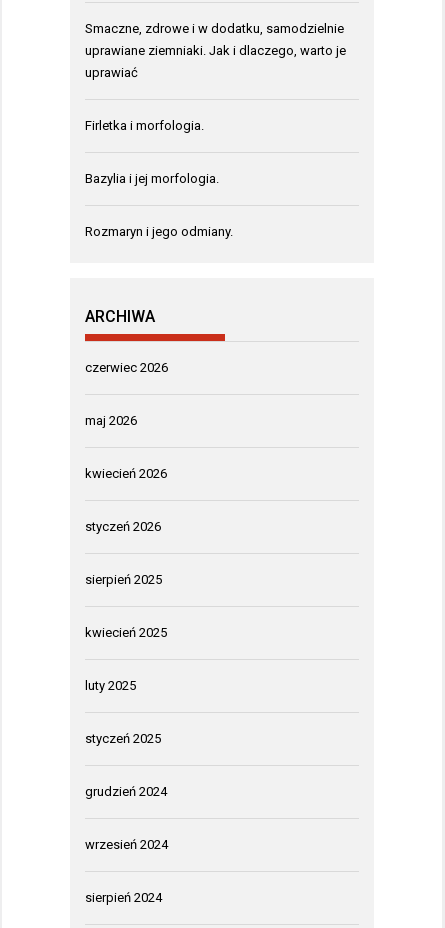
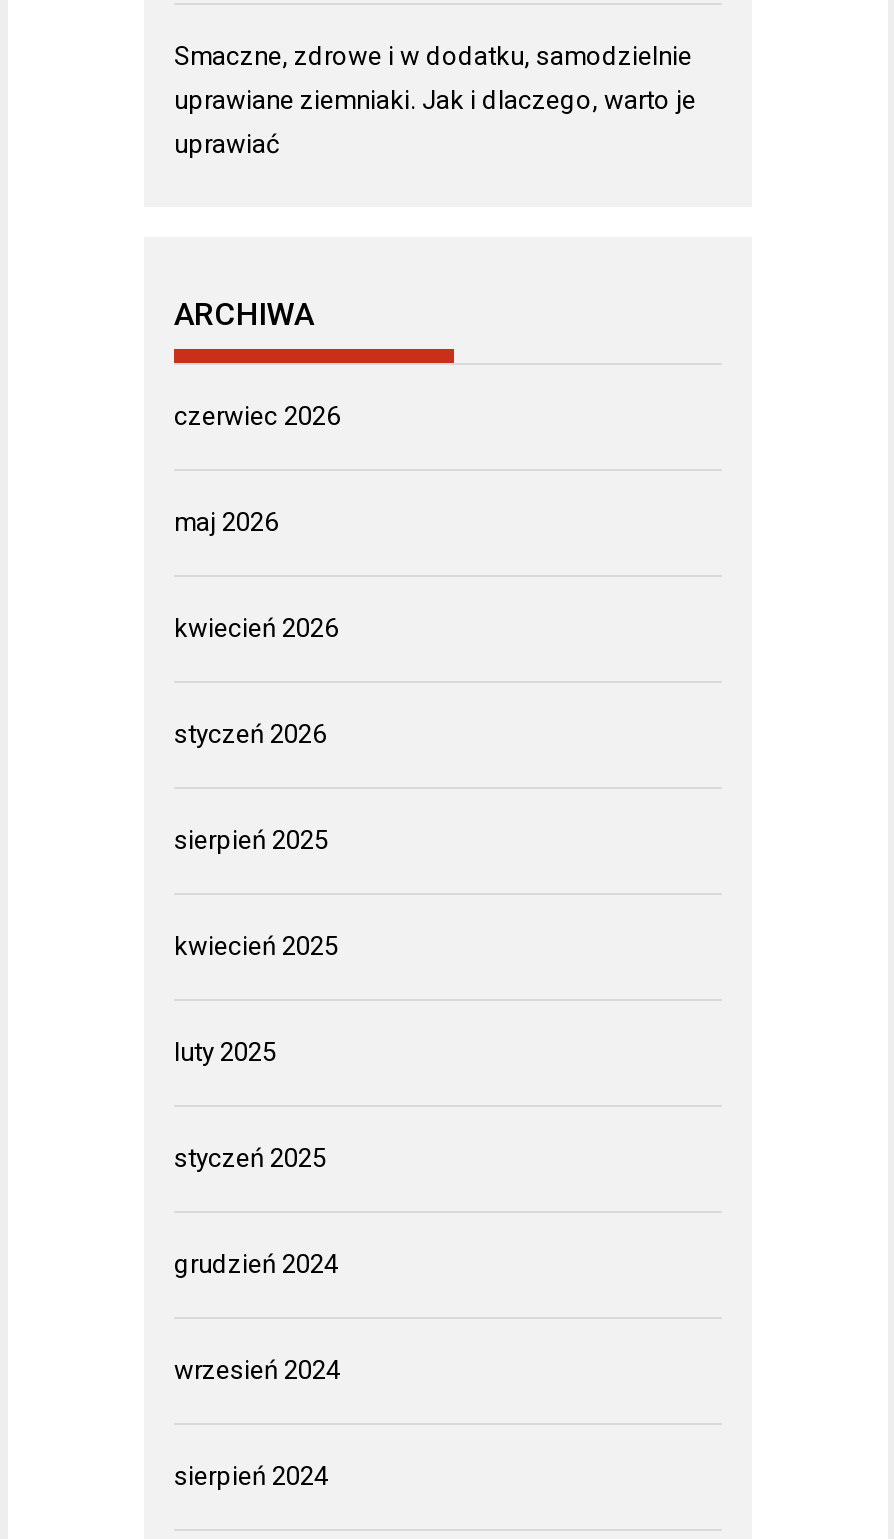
[85,118,204,133] Firletka i morfologia. -> none
[85,171,219,186] Bazylia i jej morfologia. -> none
[85,224,233,239] Rozmaryn i jego odmiany. -> none

